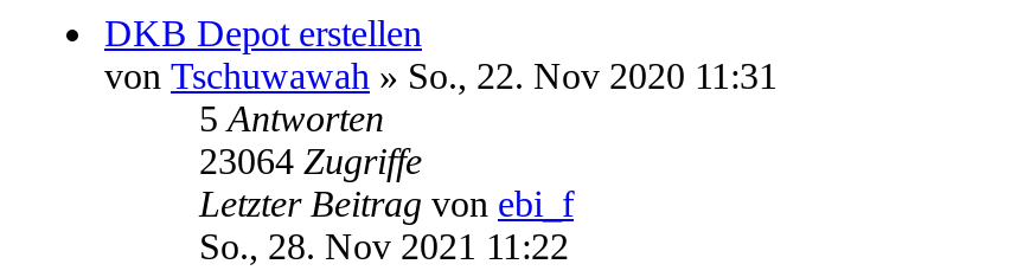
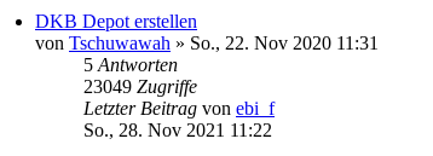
[199,141,422,181] 23064 Zugriffe -> [83,76,197,97] 23049 Zugriffe

